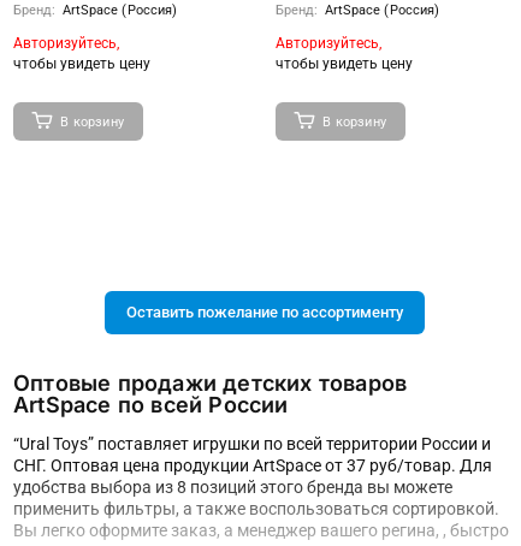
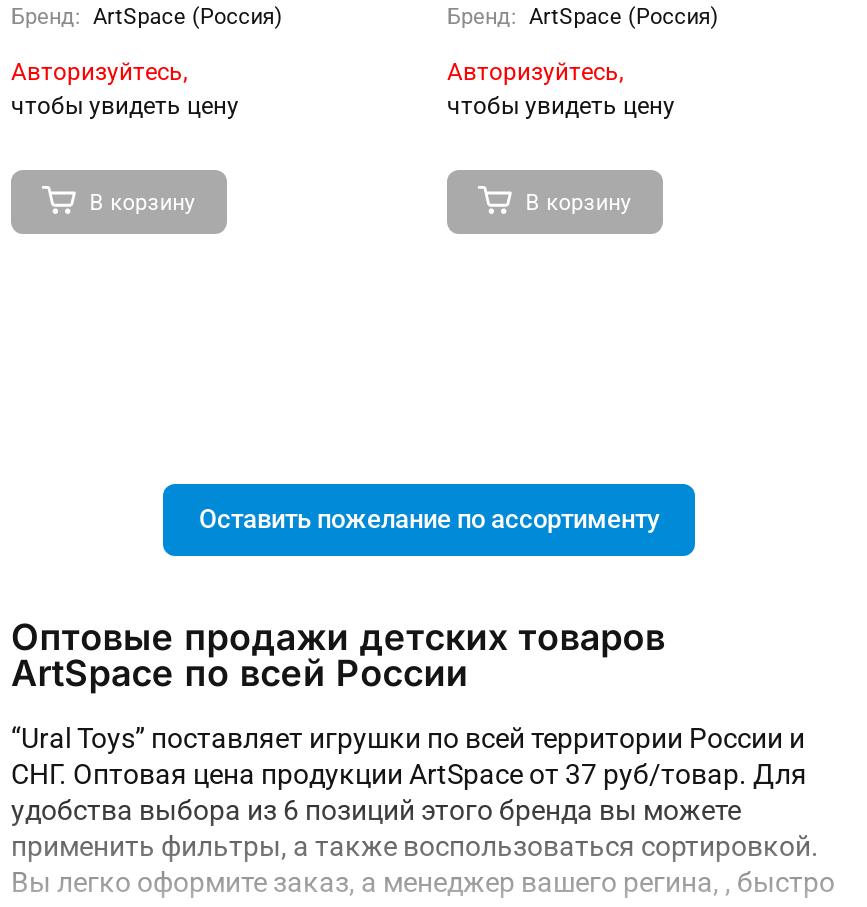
[13,477,452,497] удобства выбора из 8 позиций этого бренда вы можете -> [11,794,741,826] удобства выбора из 6 позиций этого бренда вы можете

